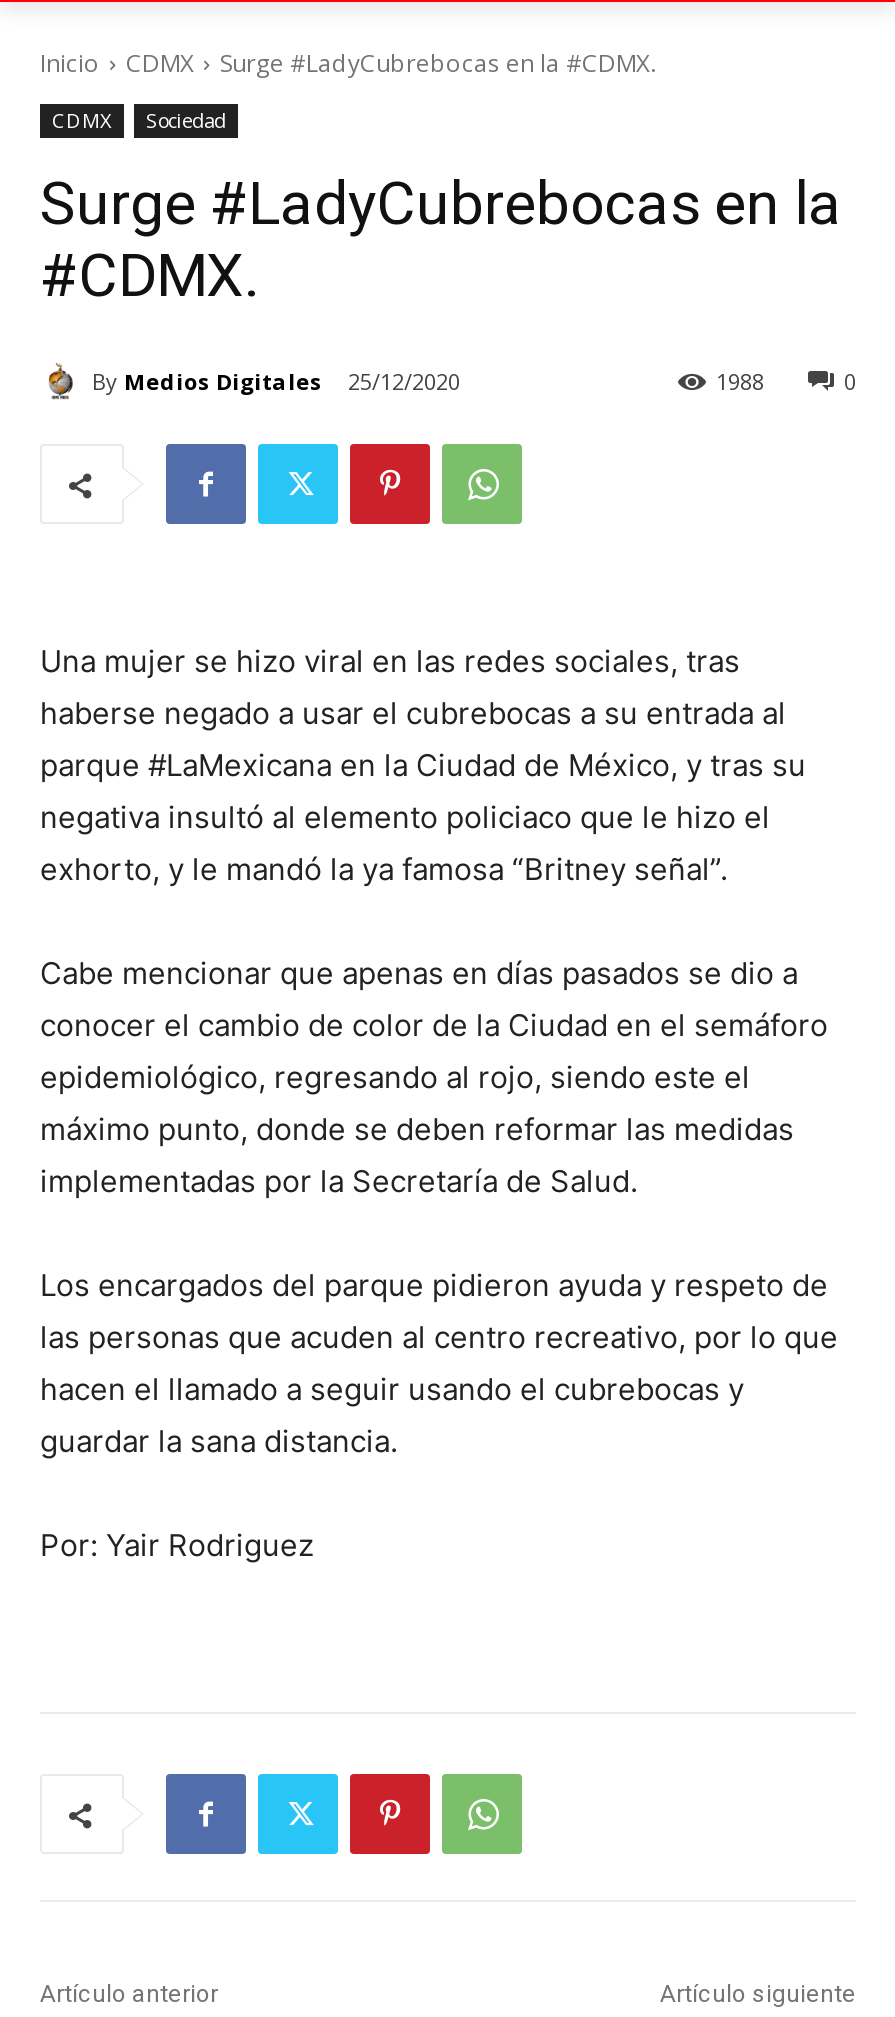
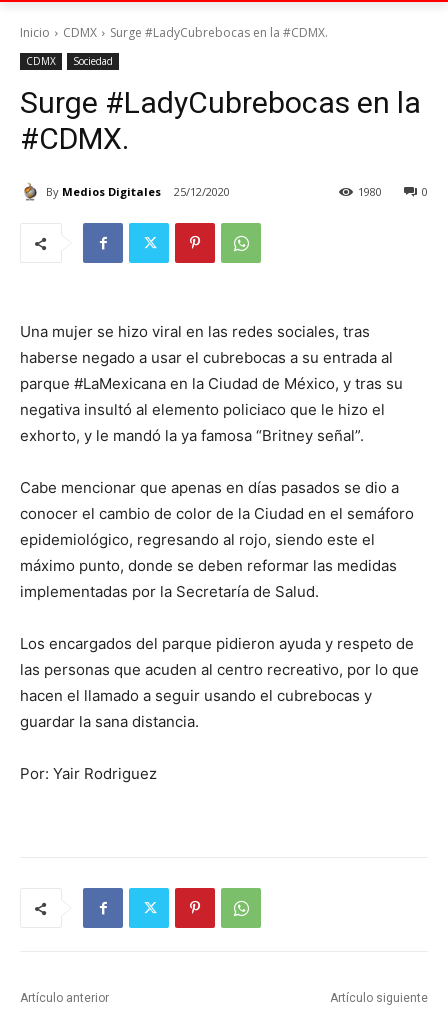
[716,366,764,396] 1988 -> [358,184,382,199] 1980

